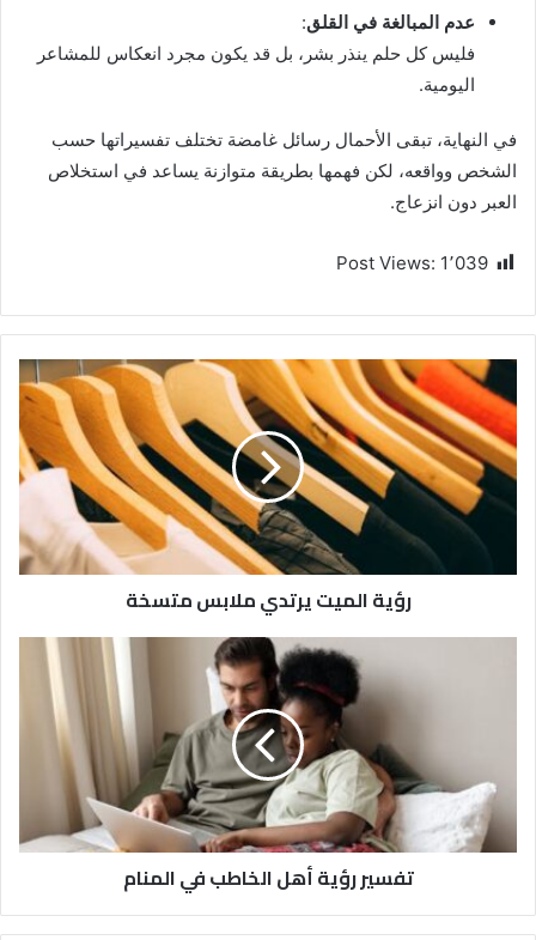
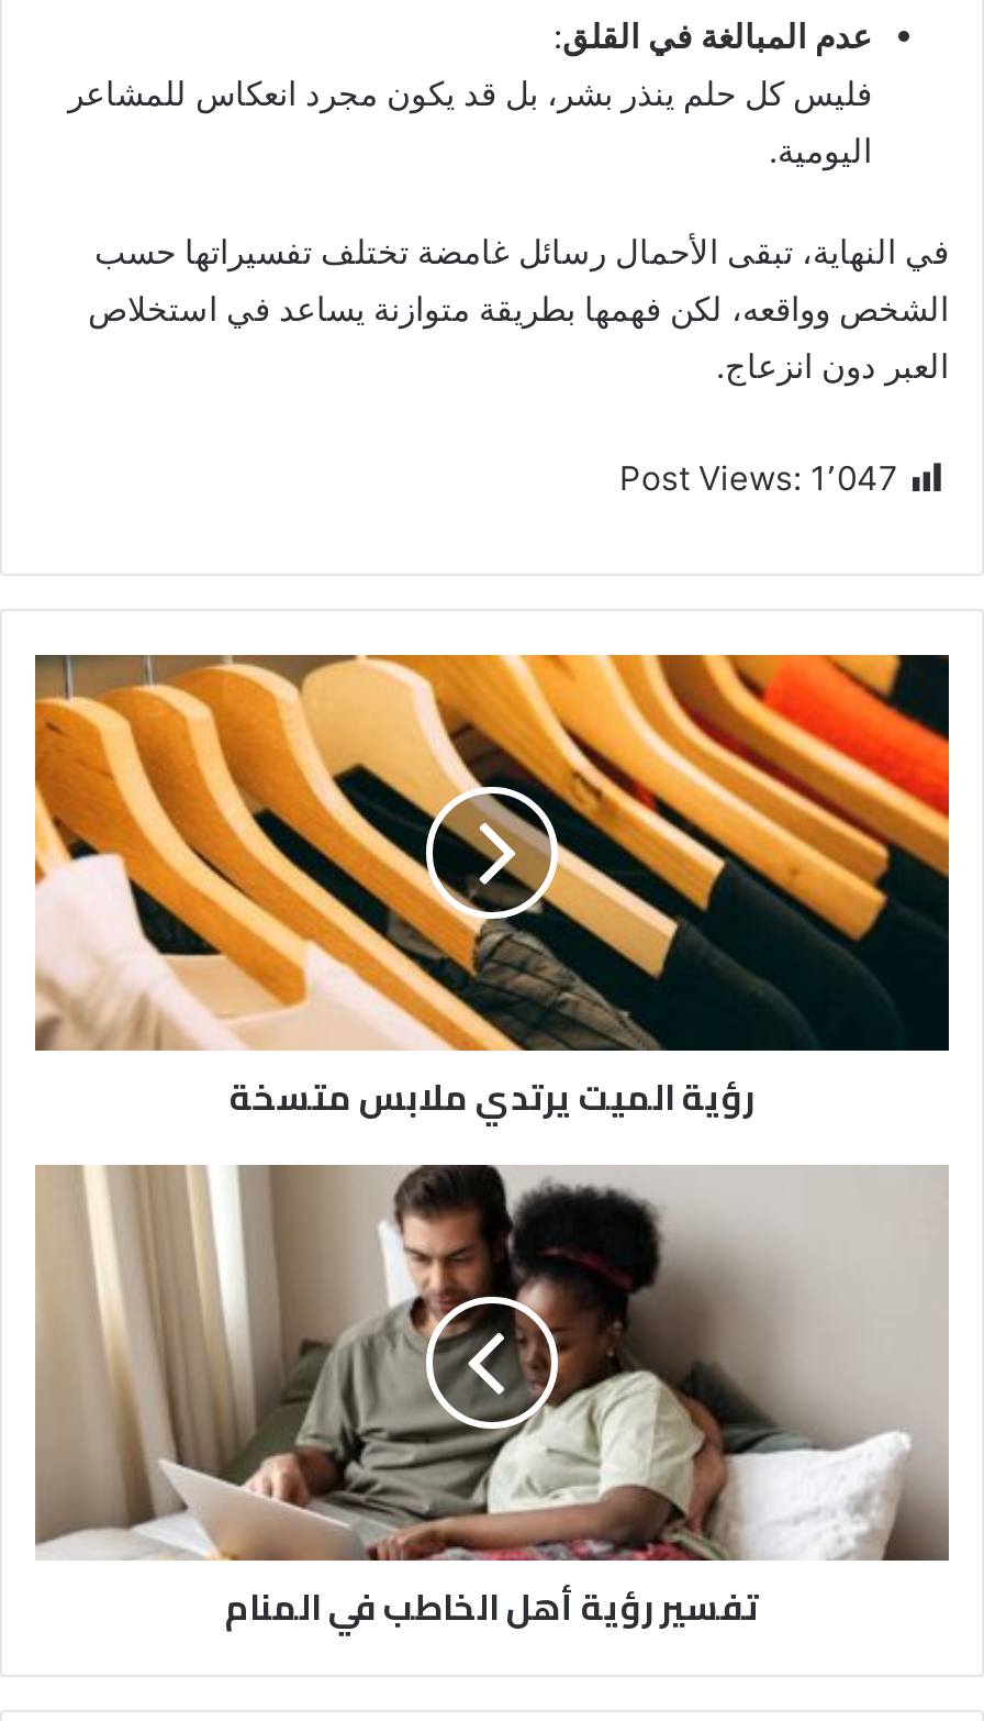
[336,252,488,274] Post Views: 1٬039 -> [619,457,896,499] Post Views: 1٬047

